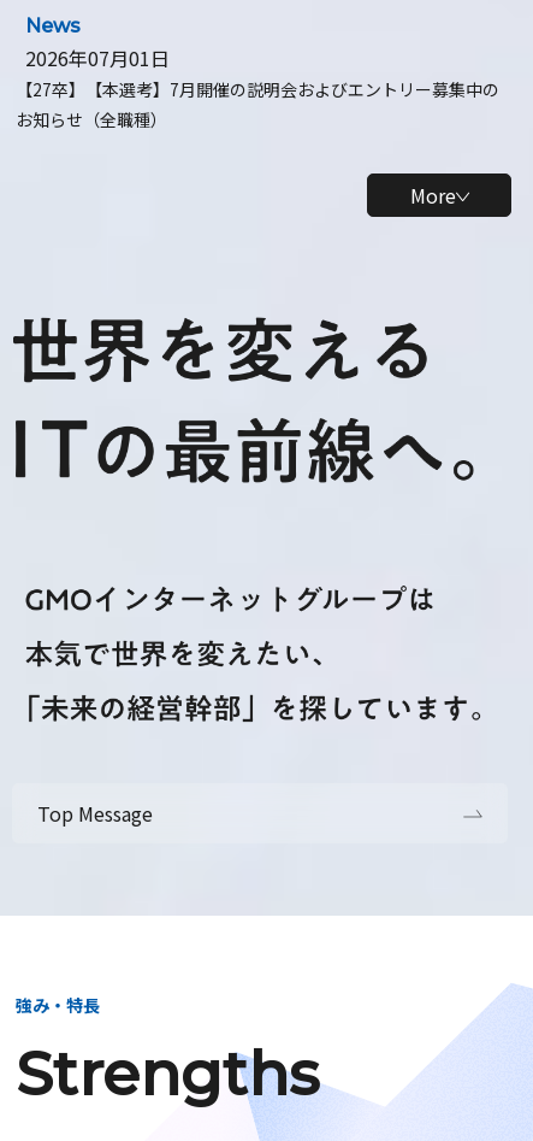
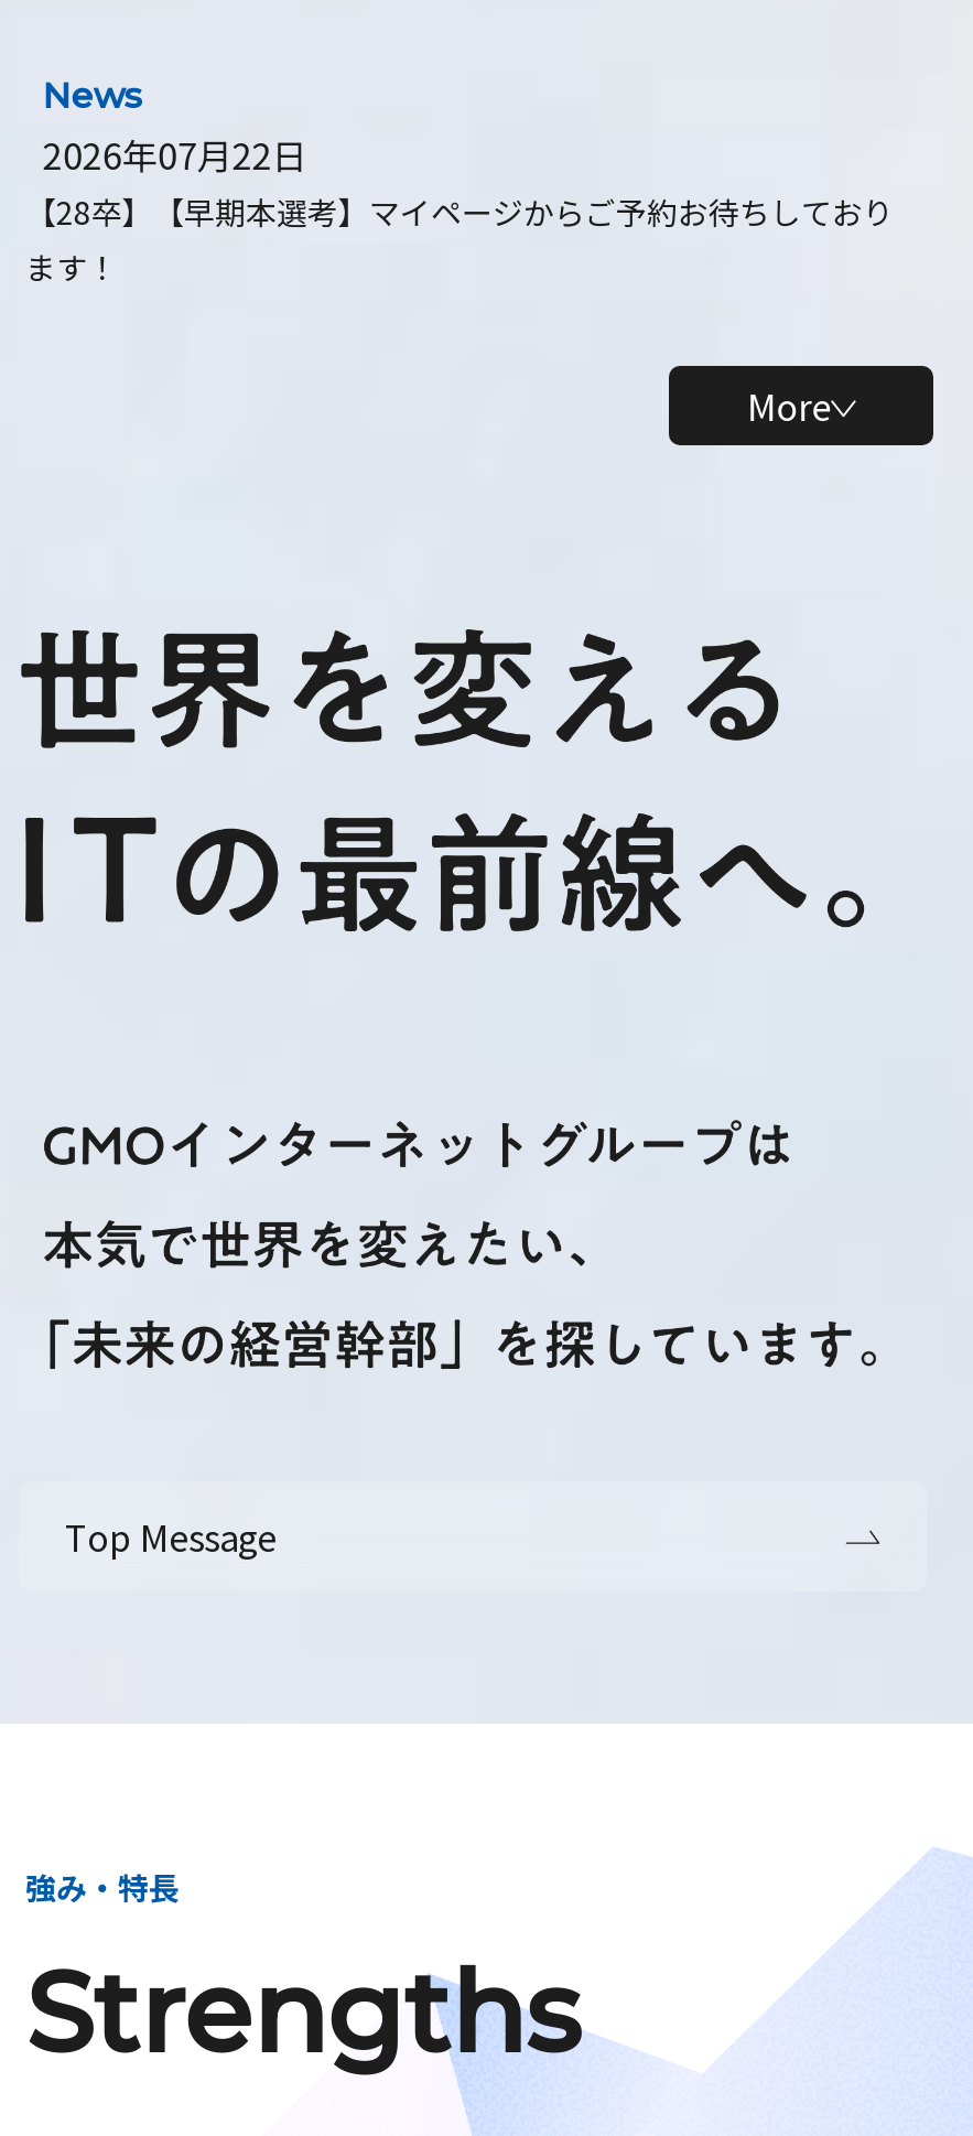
[16,43,499,131] 2026年07月01日 | 【27卒】【本選考】7月開催の説明会およびエントリー募集中の | お知らせ（全職種） -> [25,128,893,289] 2026年07月22日 | 【28卒】【早期本選考】マイページからご予約お待ちしており | ます！

